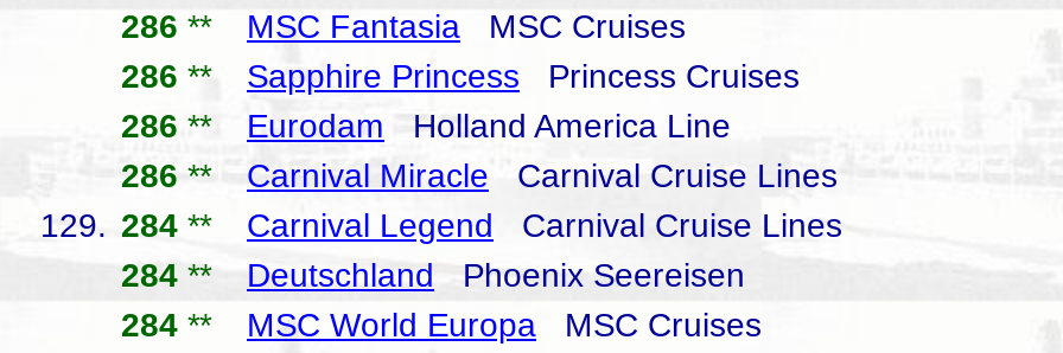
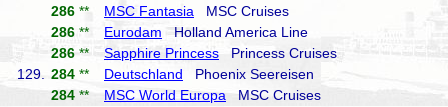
moved [121,57,800,95] -> [51,45,337,61]: 286 ** Sapphire Princess Princess Cruises
[40,156,842,294] 286 ** Carnival Miracle Carnival Cruise Lines | 129. 284 ** Carnival Legend Carnival Cruise Lines | 284 ** Deutschland Phoenix Seereisen -> [17,66,314,82] 129. 284 ** Deutschland Phoenix Seereisen

